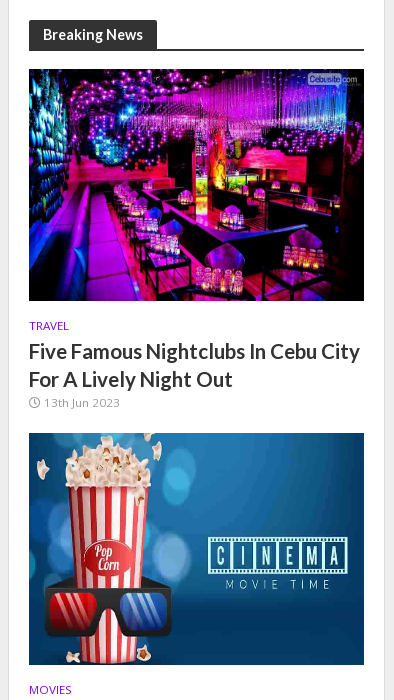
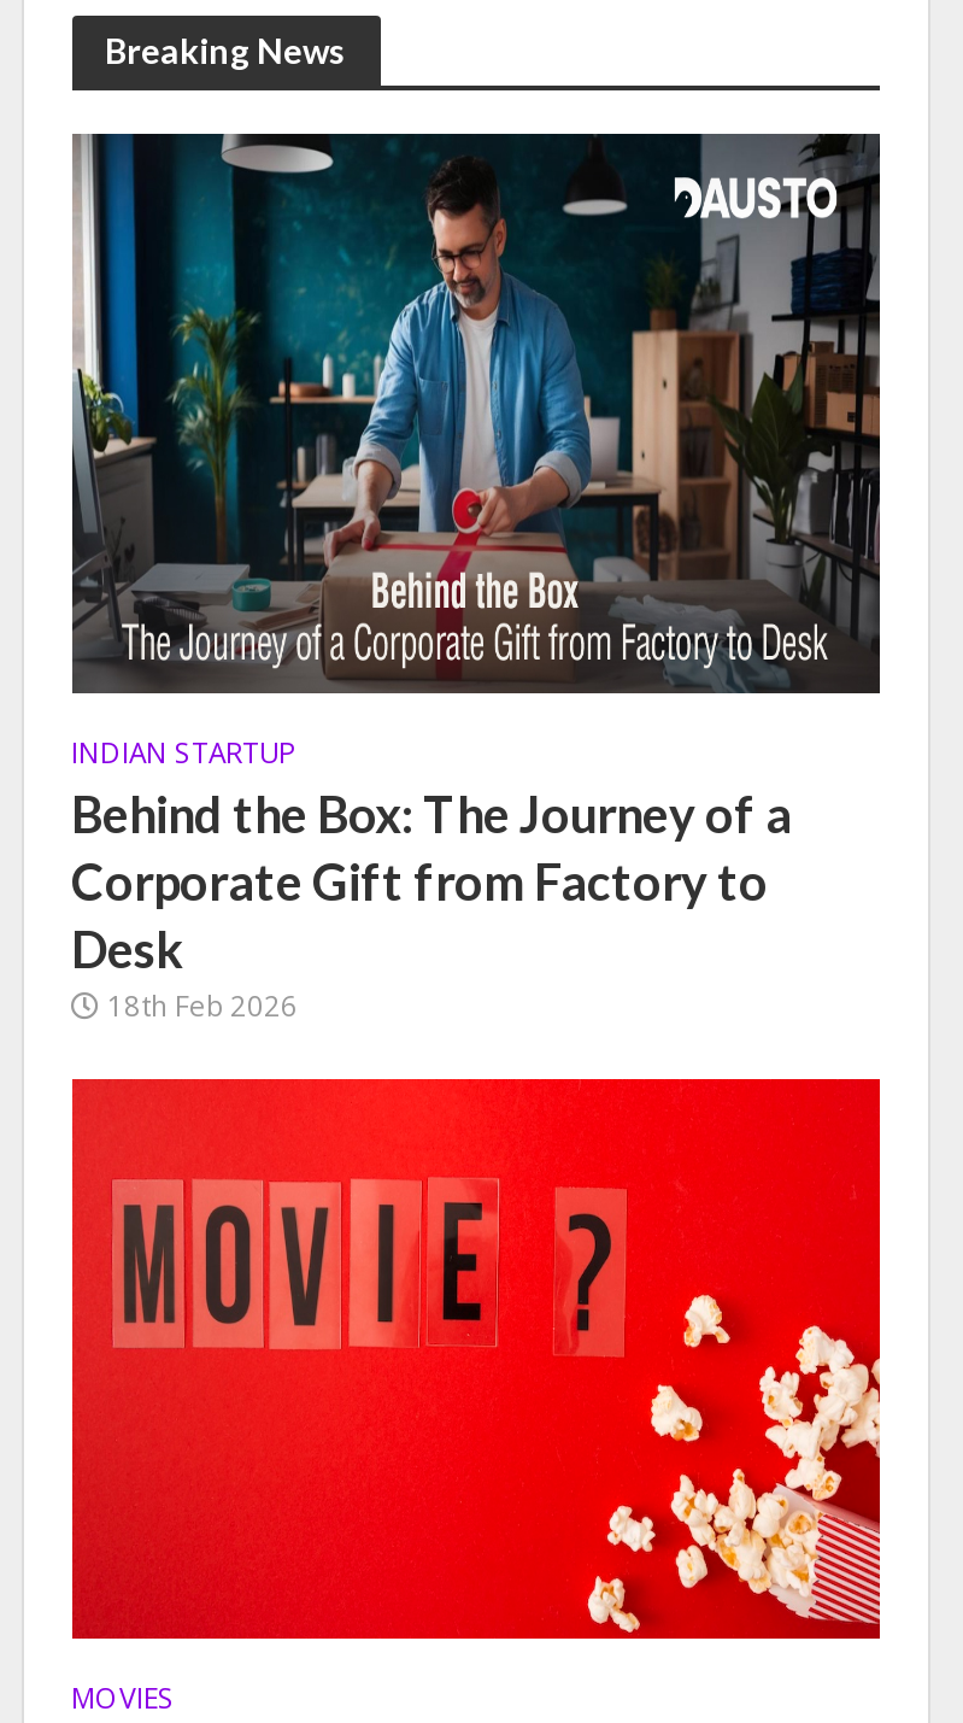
[28,68,365,410] [image] | TRAVEL | Five Famous Nightclubs In Cebu City | For A Lively Night Out | 13th Jun 2023 -> [70,131,882,1024] [image] | INDIAN STARTUP | Behind the Box: The Journey of a | Corporate Gift from Factory to | Desk | 18th Feb 2026
[28,432,365,666] [image] -> [70,1077,882,1641] [image]

